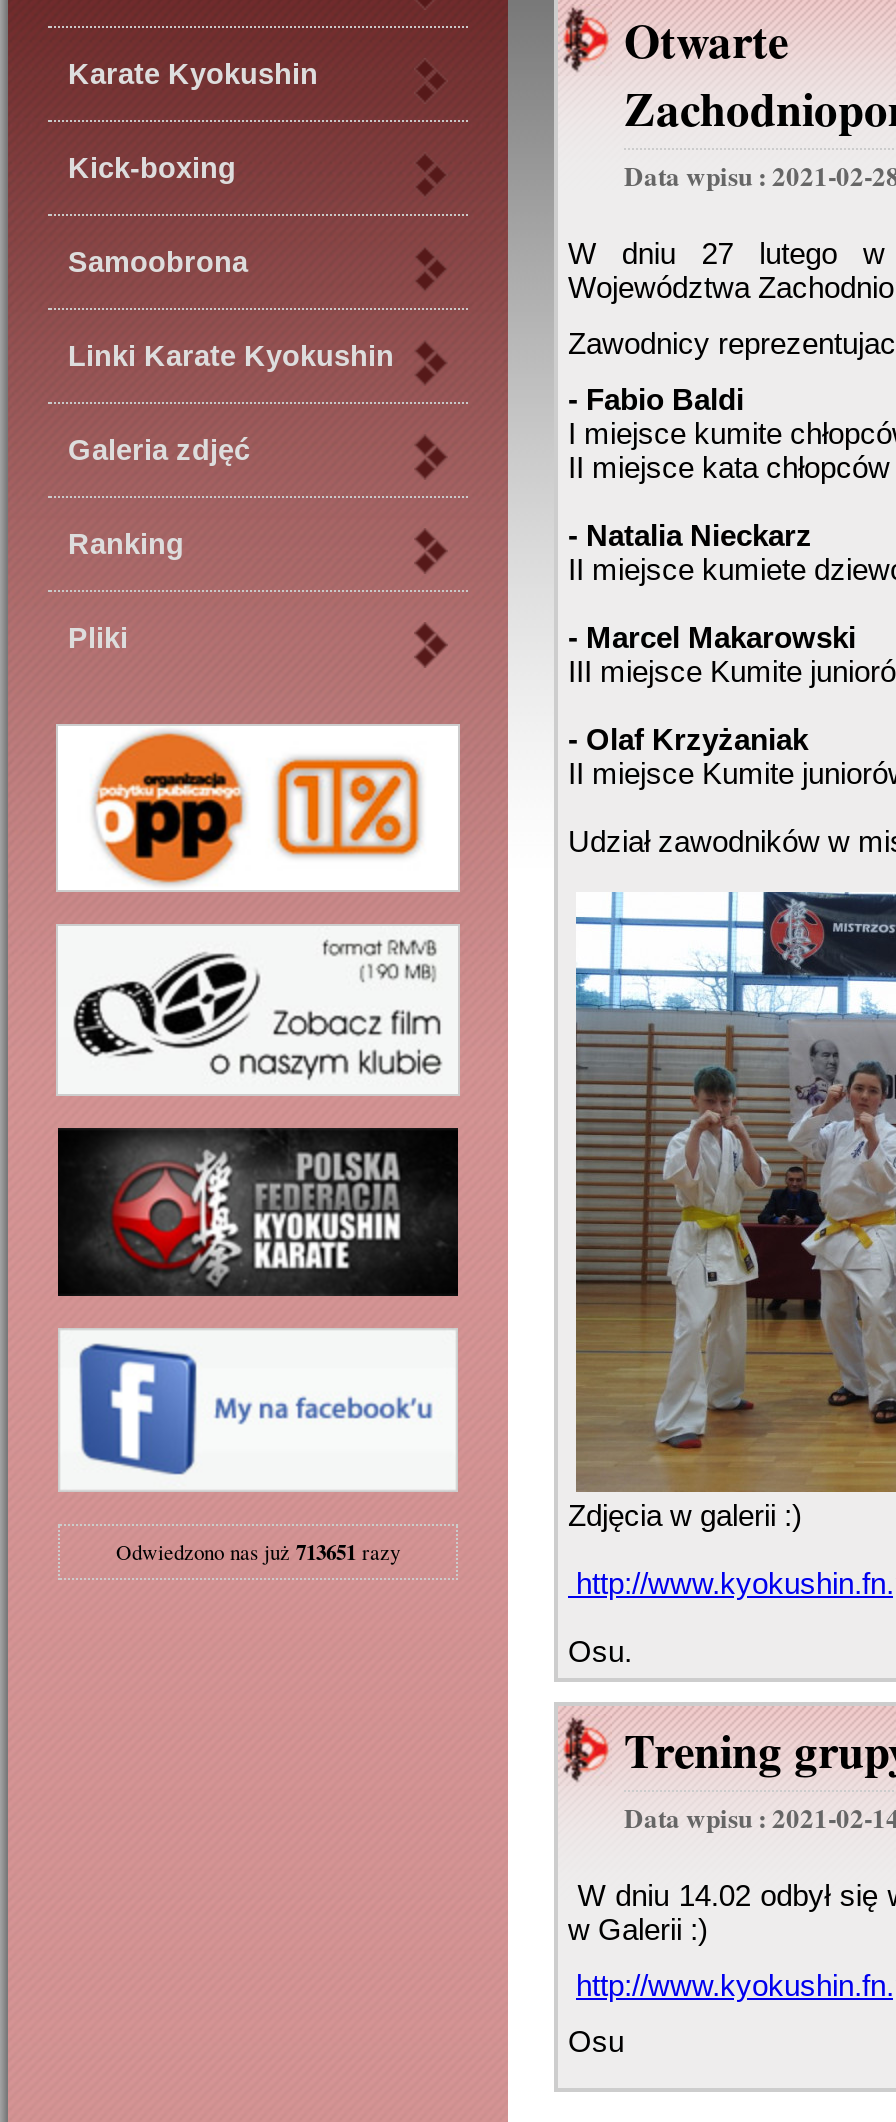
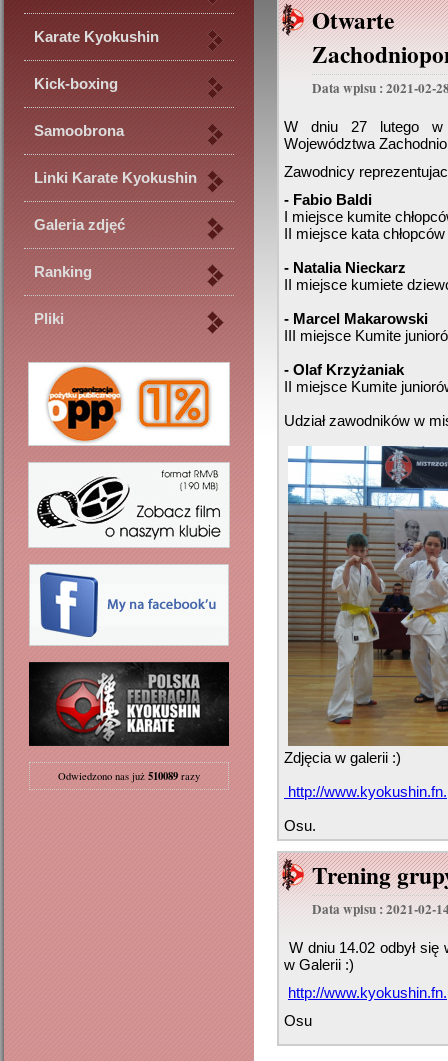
moved [56,1126,460,1298] -> [28,661,230,747]: [image]
moved [56,1324,460,1492] -> [29,564,229,648]: [image]
[116,1536,400,1568] Odwiedzono nas już 713651 razy -> [58,768,200,784] Odwiedzono nas już 510089 razy

